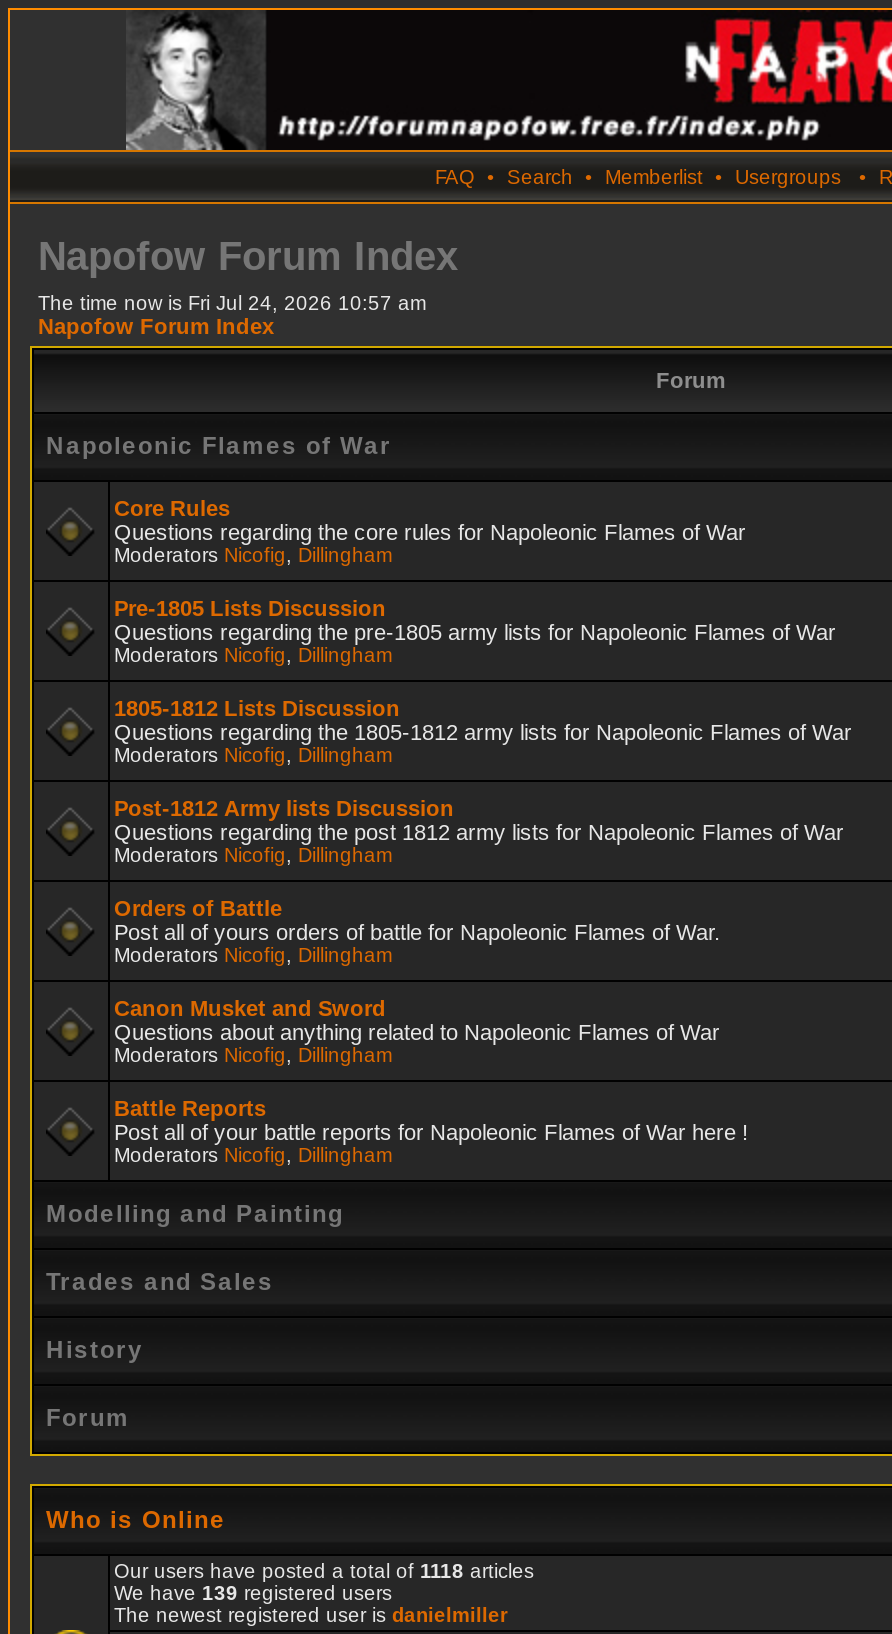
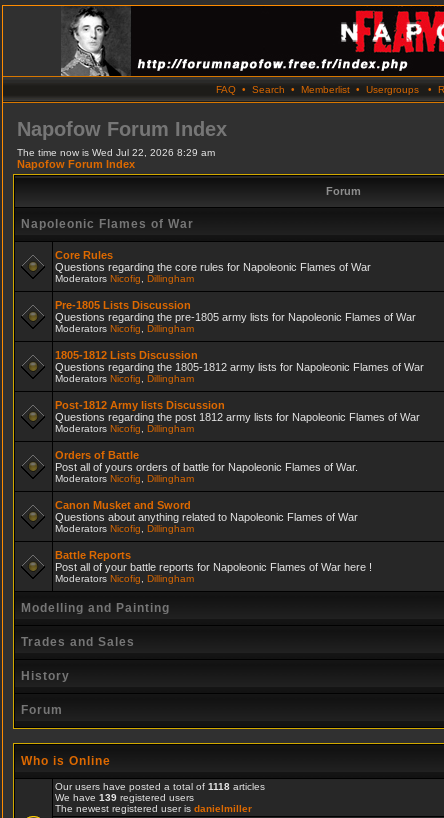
[38,292,426,314] The time now is Fri Jul 24, 2026 10:57 am -> [17,147,215,158] The time now is Wed Jul 22, 2026 8:29 am

